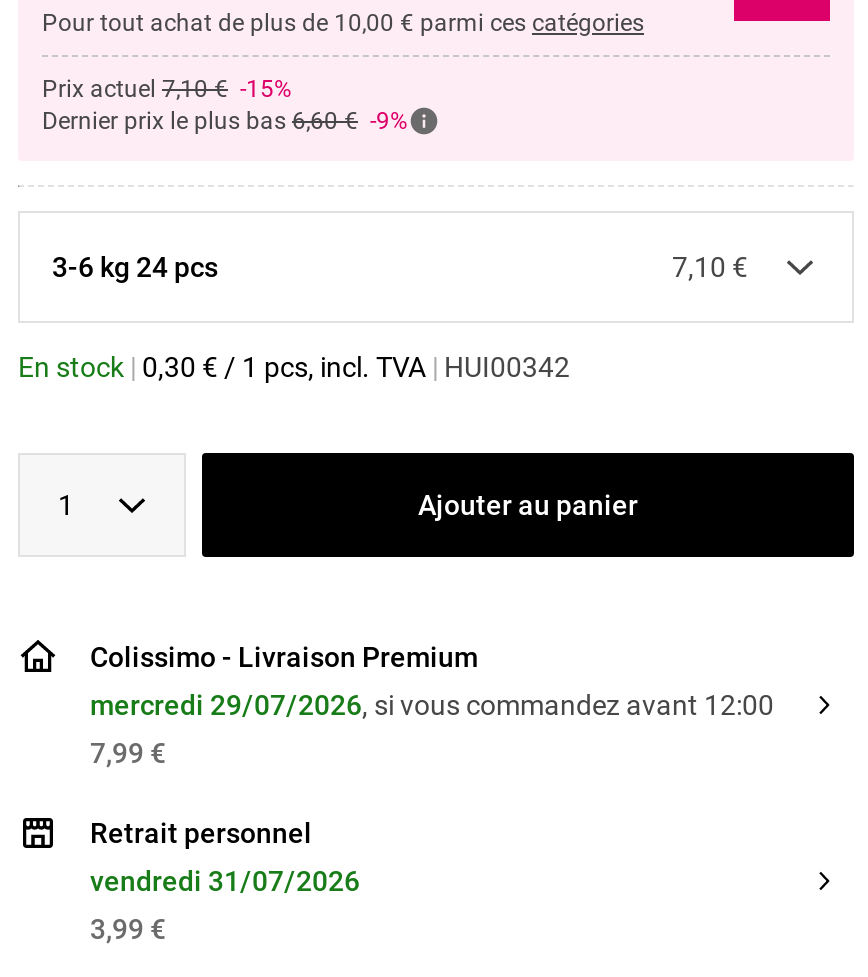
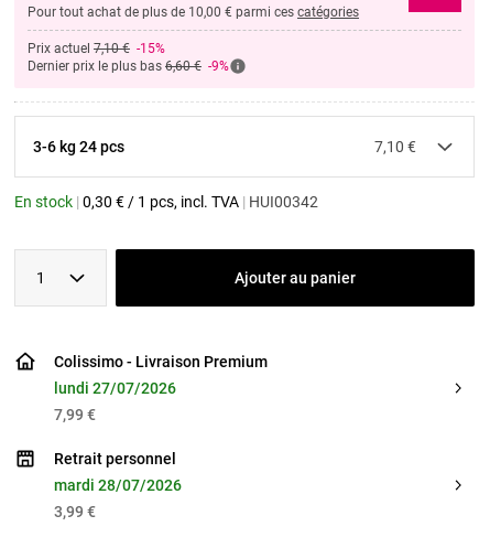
[90,688,774,720] mercredi 29/07/2026, si vous commandez avant 12:00 -> [54,380,176,397] lundi 27/07/2026
[90,864,360,896] vendredi 31/07/2026 -> [54,477,182,494] mardi 28/07/2026

